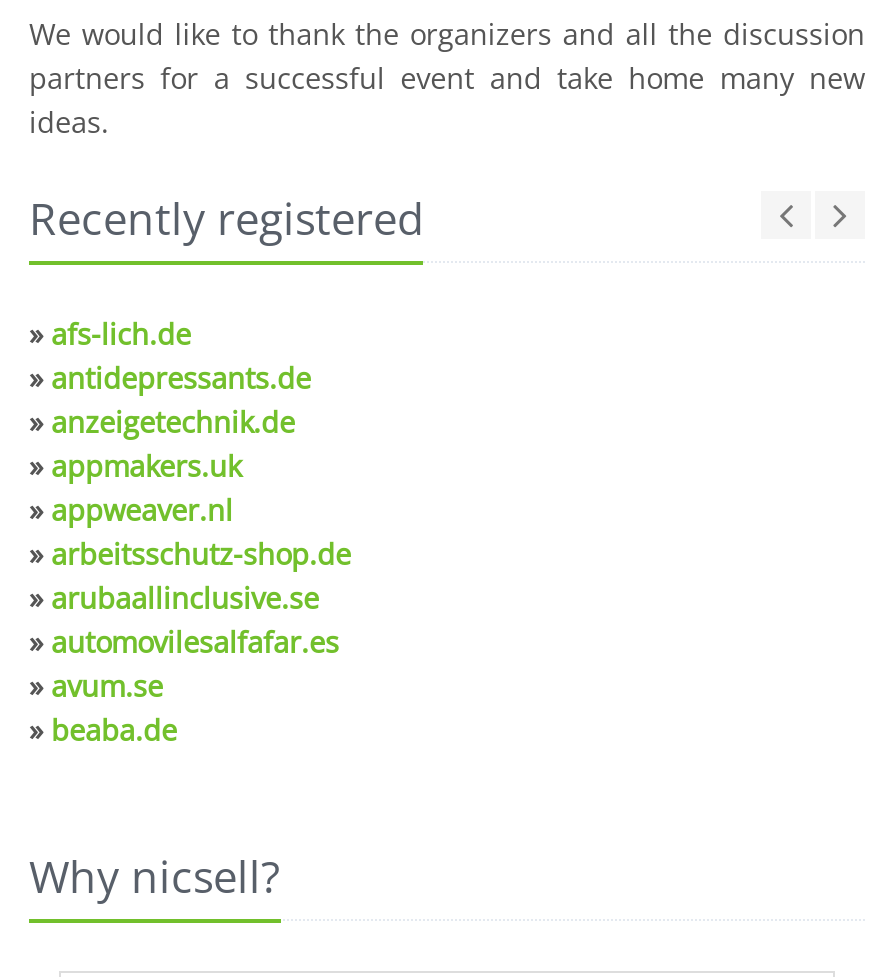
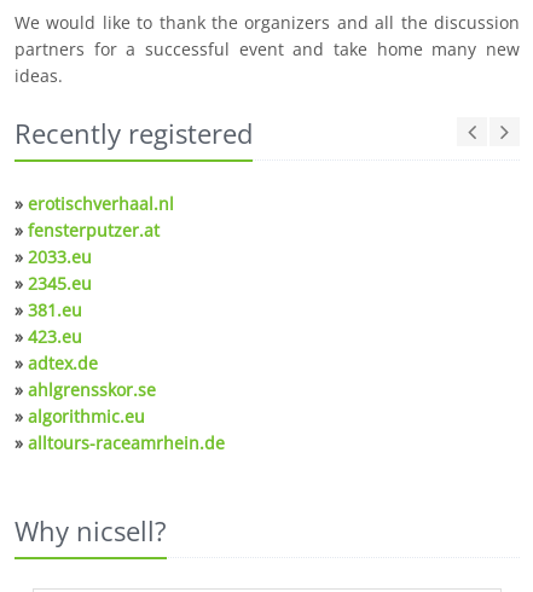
[29,315,351,749] » afs-lich.de | » antidepressants.de | » anzeigetechnik.de | » appmakers.uk | » appweaver.nl | » arbeitsschutz-shop.de | » arubaallinclusive.se | » automovilesalfafar.es | » avum.se | » beaba.de -> [15,192,225,455] » erotischverhaal.nl | » fensterputzer.at | » 2033.eu | » 2345.eu | » 381.eu | » 423.eu | » adtex.de | » ahlgrensskor.se | » algorithmic.eu | » alltours-raceamrhein.de

